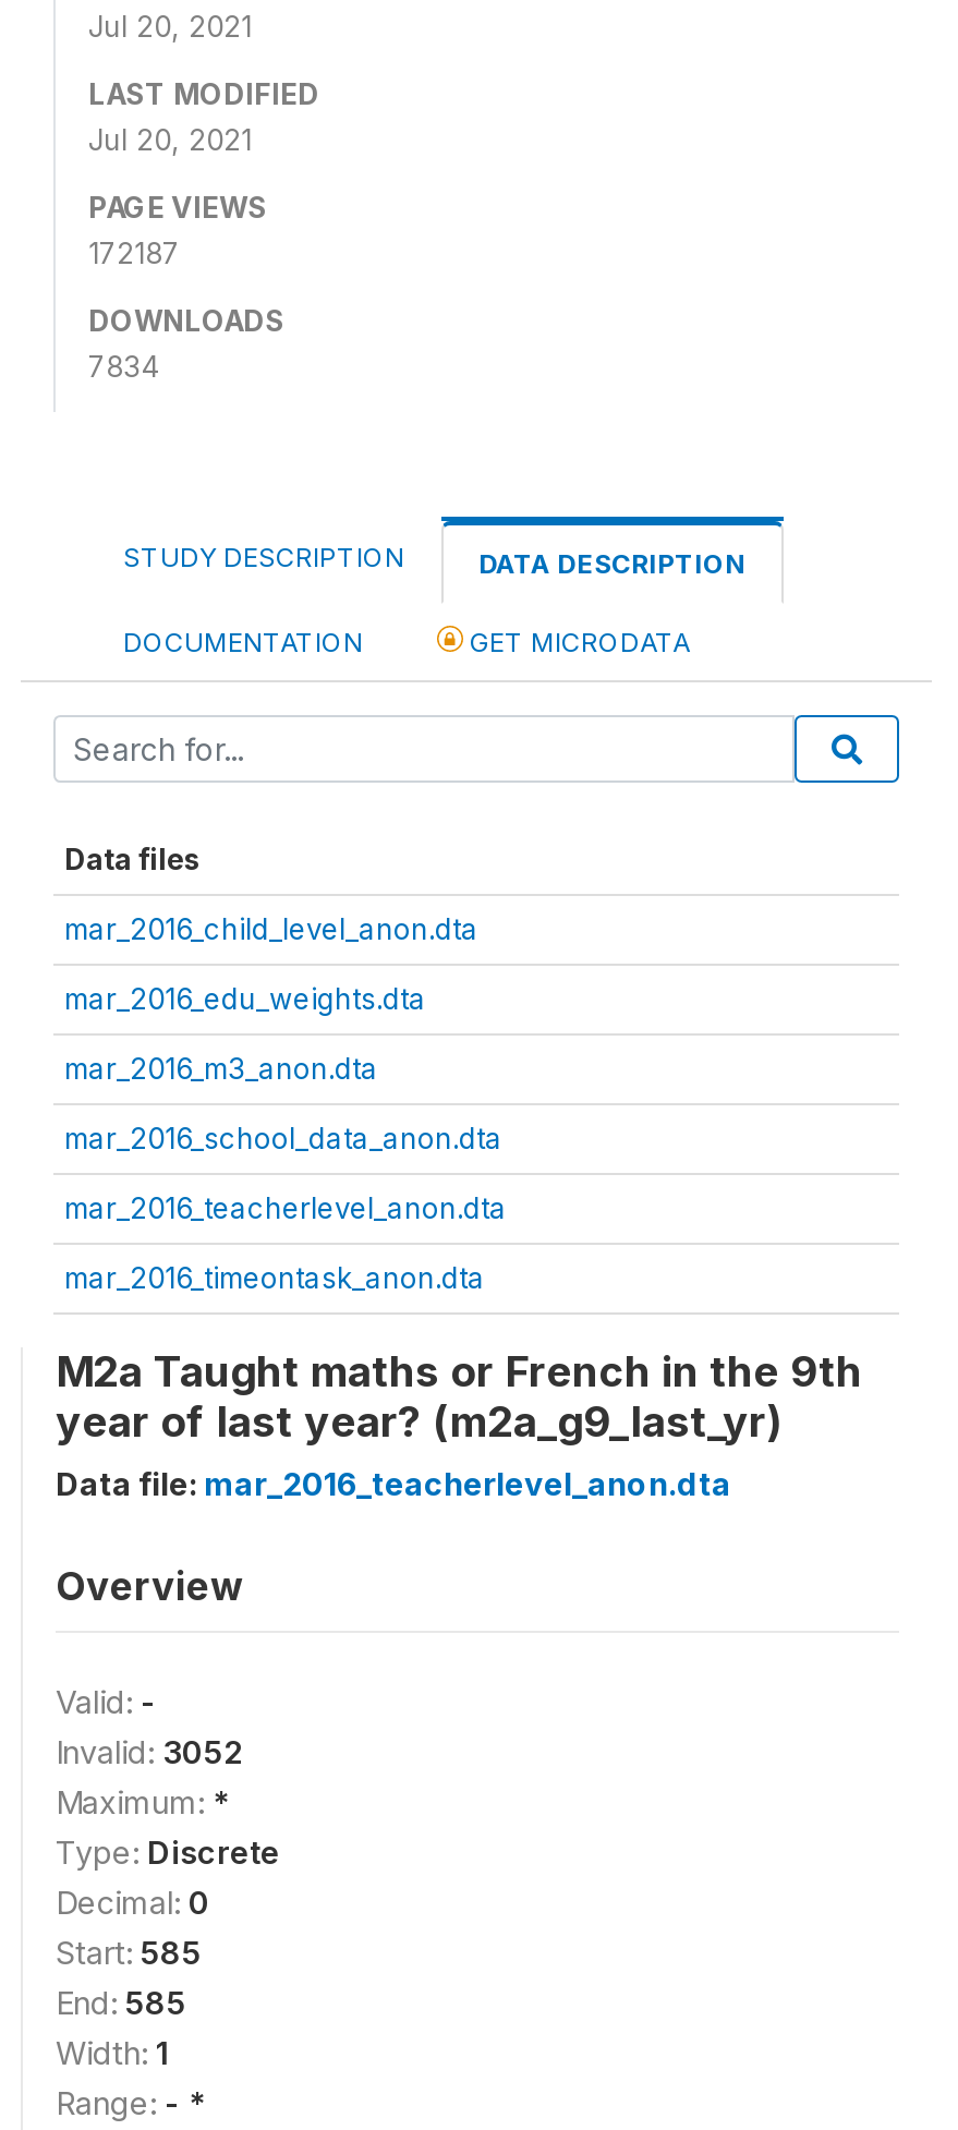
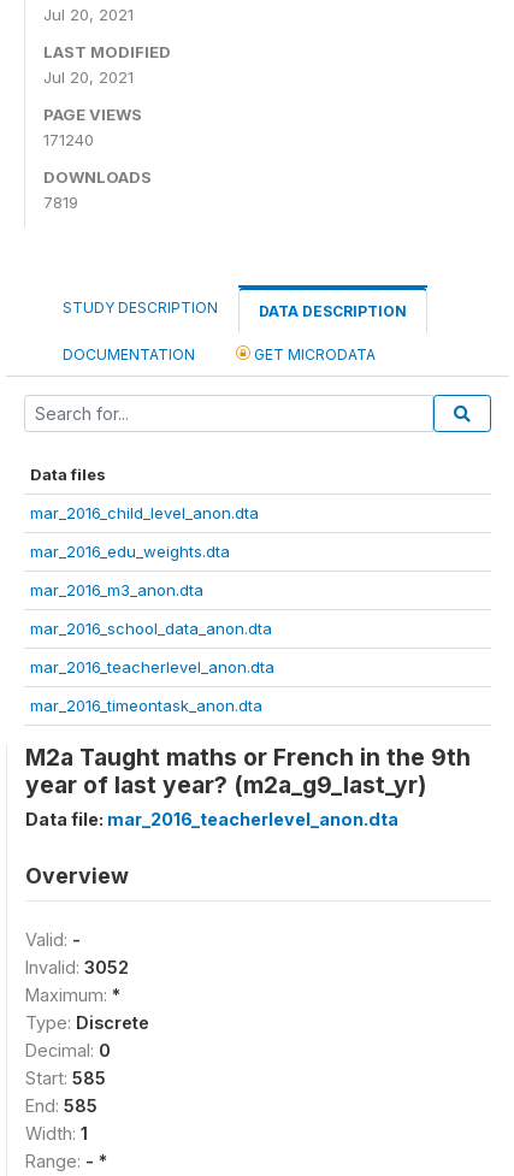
[88,235,180,270] 172187 -> [43,130,94,149] 171240
[88,348,158,383] 7834 -> [43,192,78,212] 7819

